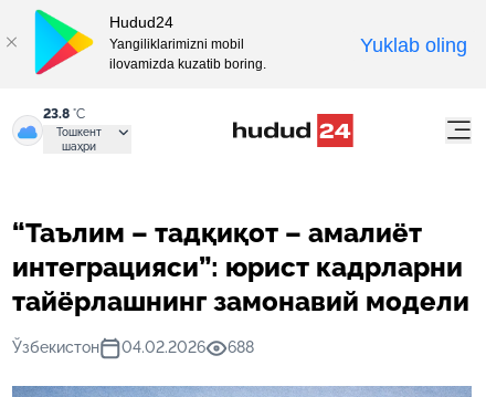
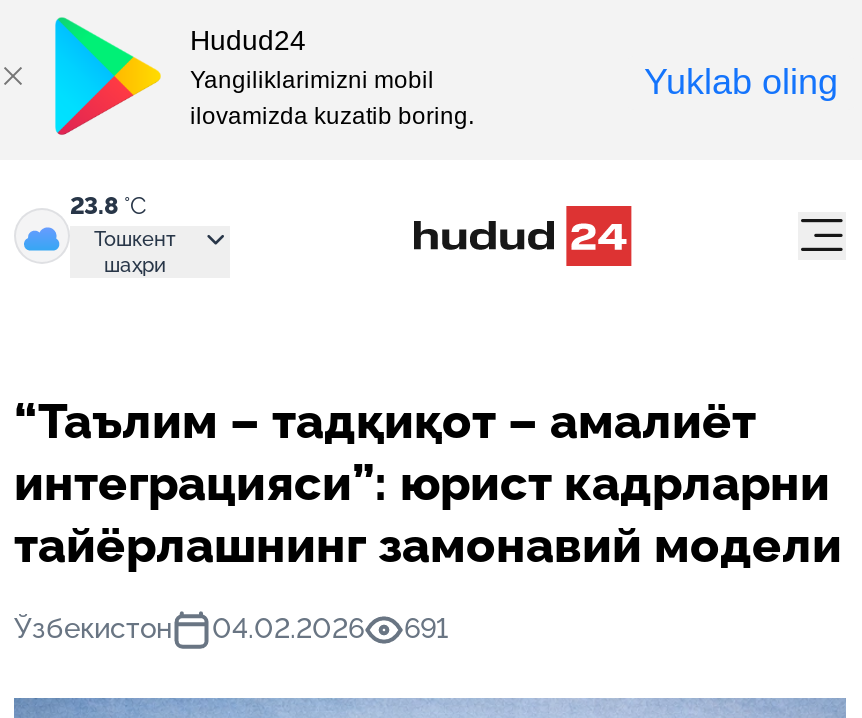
[12,338,254,356] Ўзбекистон 04.02.2026 688 -> [14,612,448,644] Ўзбекистон 04.02.2026 691

